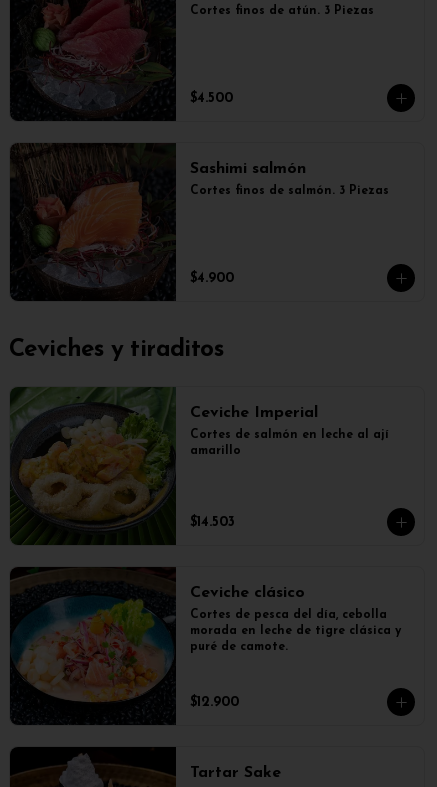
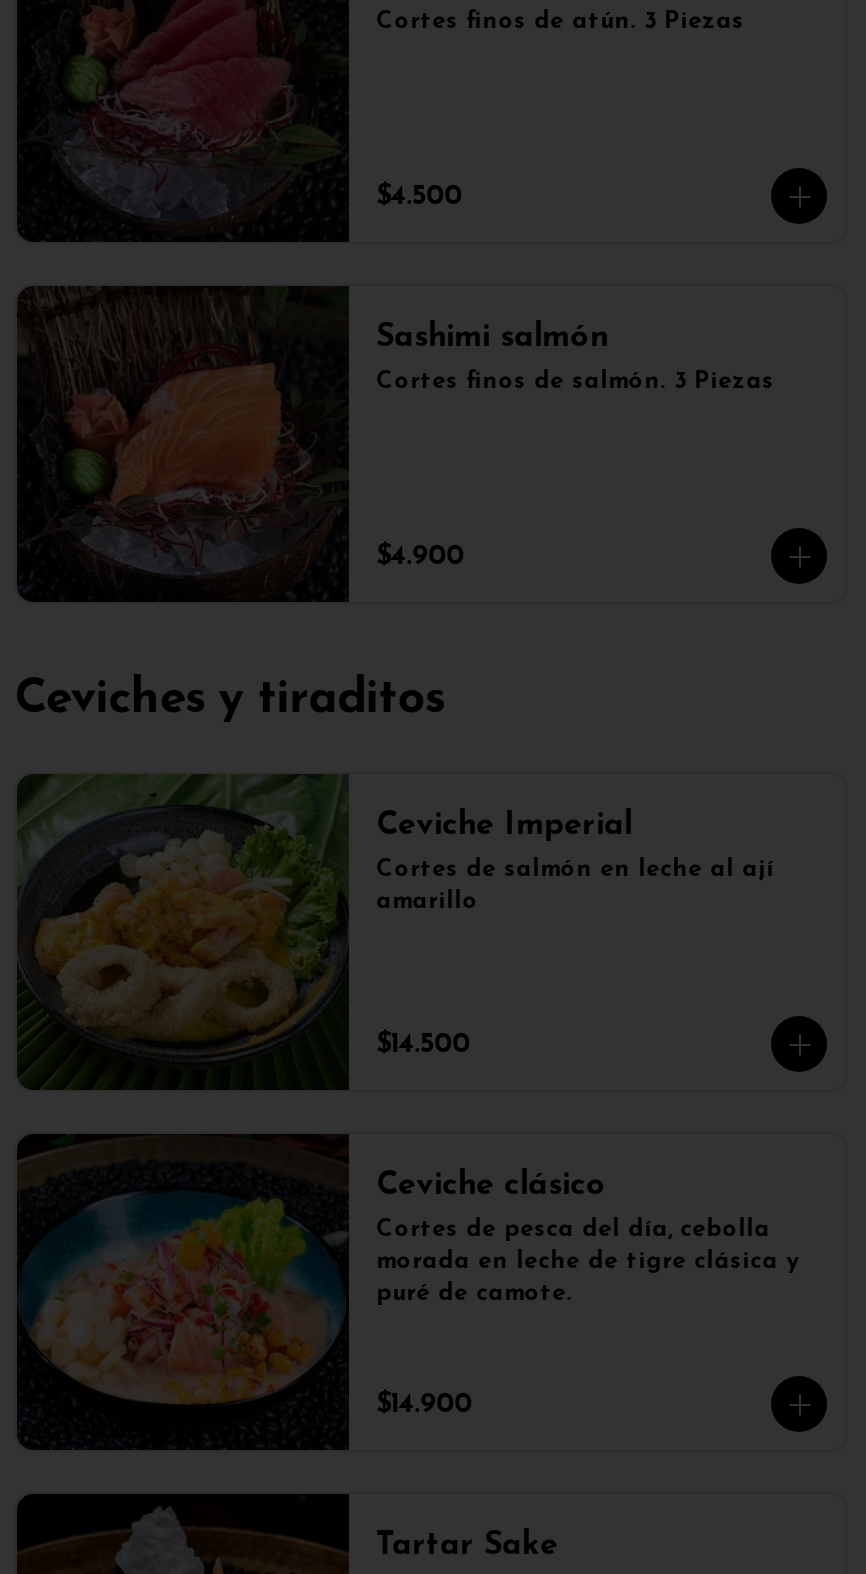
[190,515,235,530] $14.503 -> [376,1030,470,1060] $14.500
[190,695,239,710] $12.900 -> [376,1390,472,1420] $14.900

